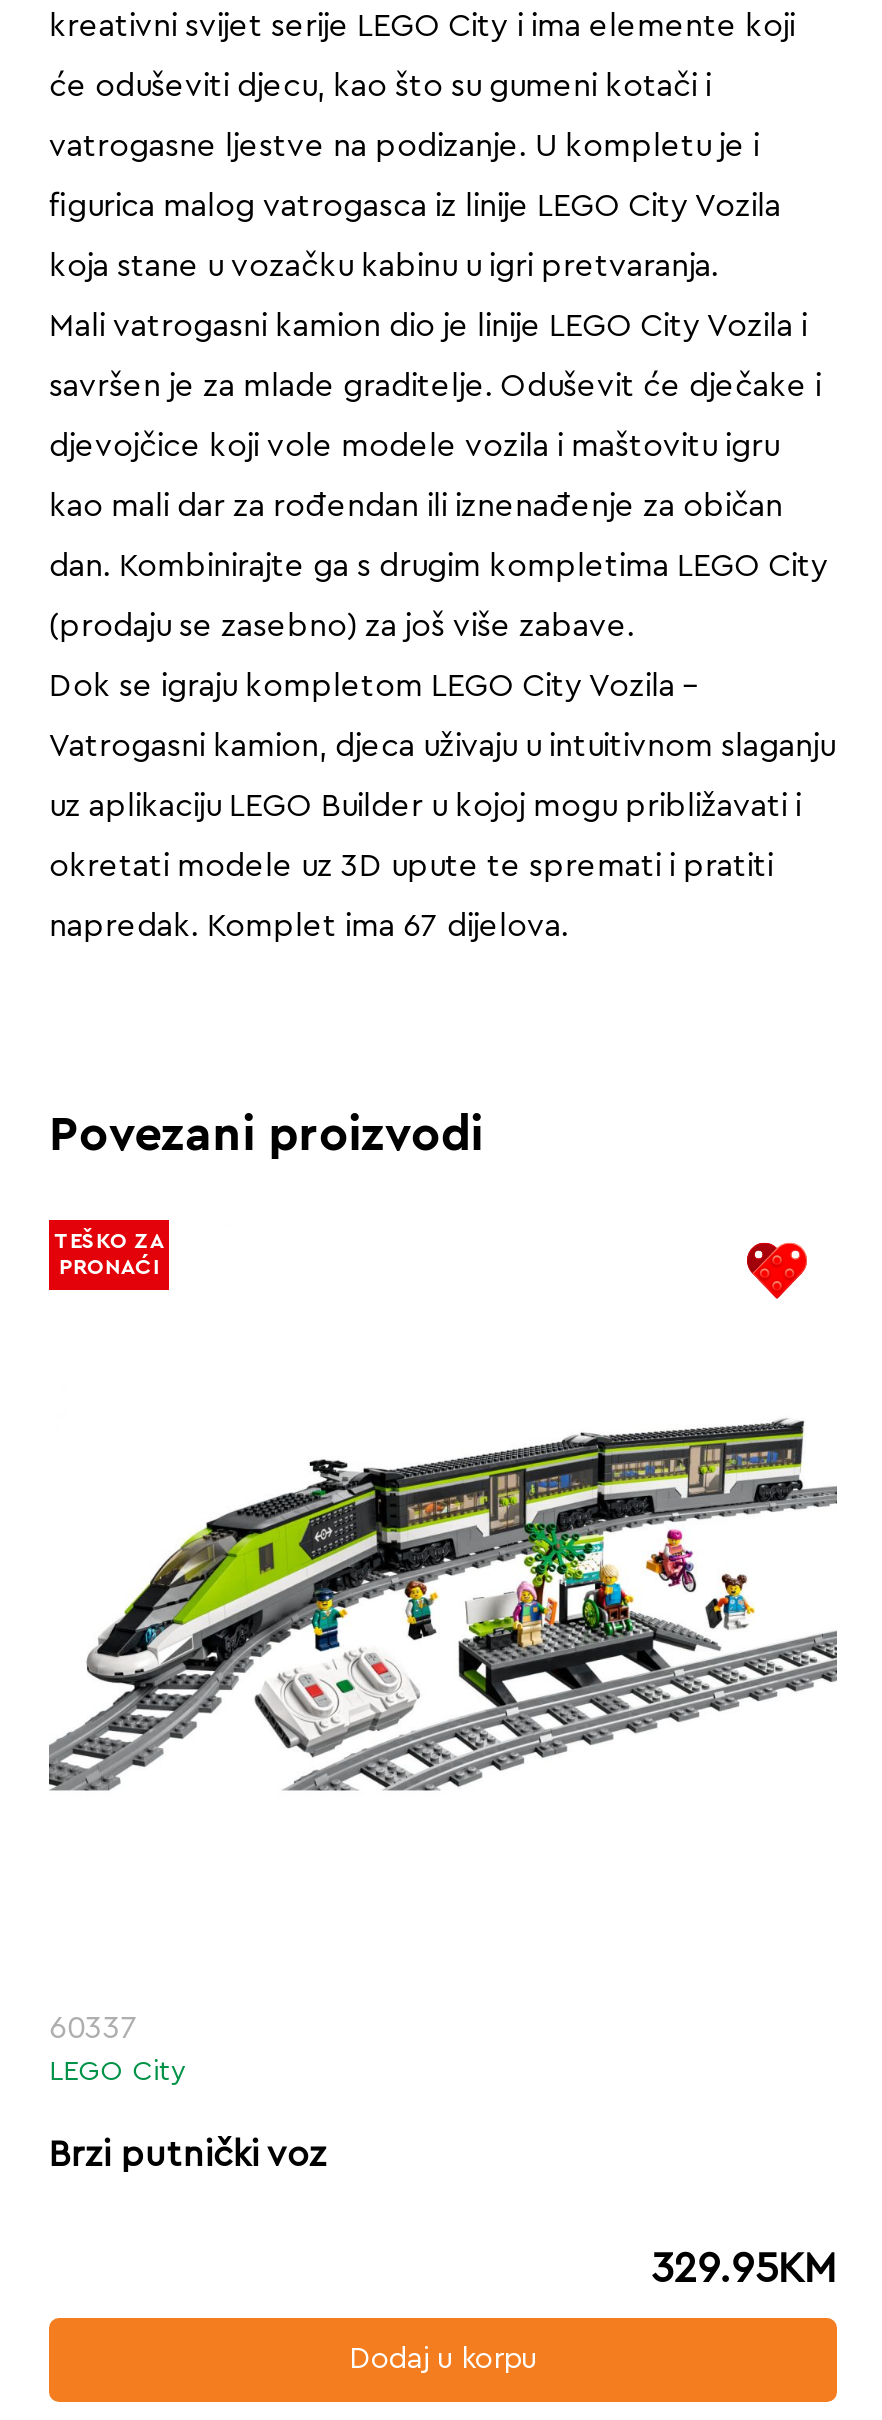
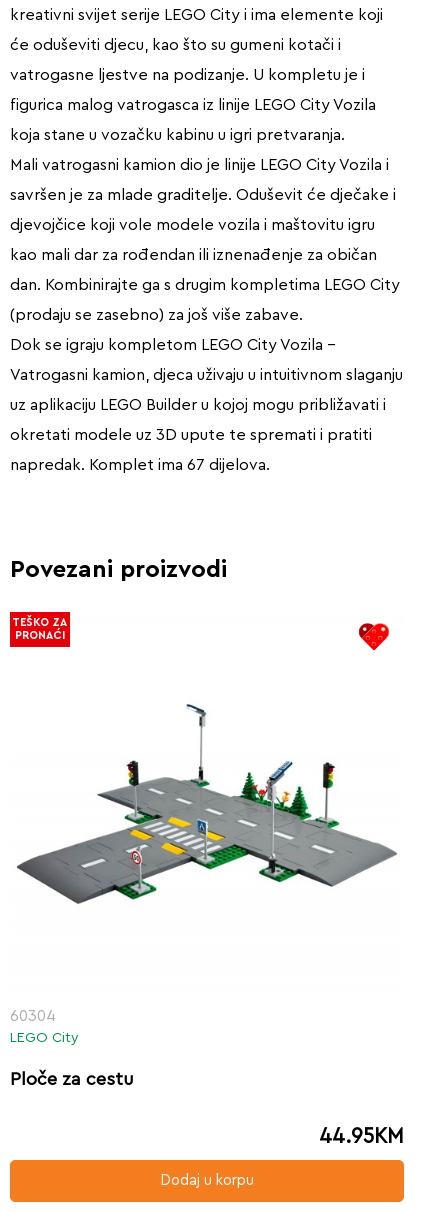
[47,1405,839,1805] [image] -> [10,703,404,905] [image]
[49,2013,139,2045] 60337 -> [10,1008,56,1024] 60304
[49,2137,327,2173] Brzi putnički voz -> [10,1070,134,1088] Ploče za cestu
[651,2249,837,2291] 329.95KM -> [319,1126,404,1147] 44.95KM

